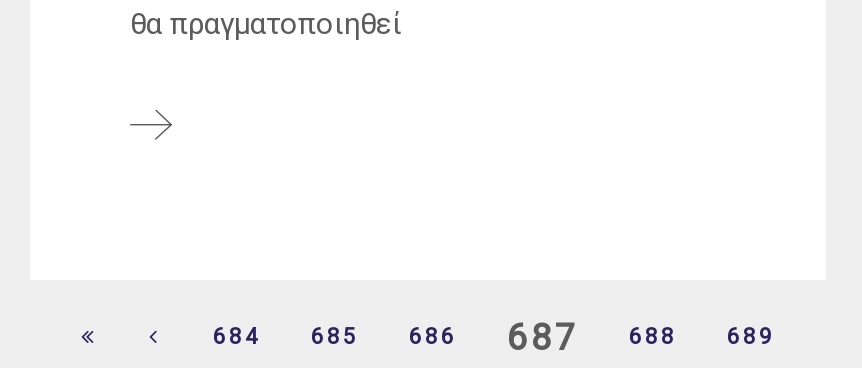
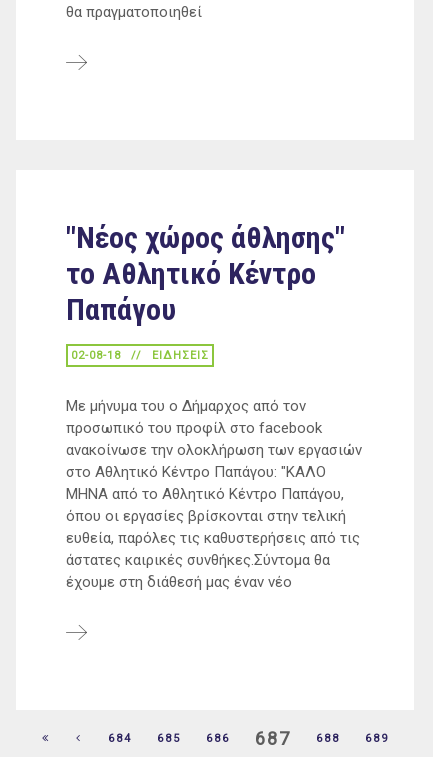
none -> [66,220,362,591] "Νέος χώρος άθλησης" | το Αθλητικό Κέντρο | Παπάγου | 02-08-18 | ΕΙΔΉΣΕΙΣ | Με μήνυμα του ο Δήμαρχος από τον | προσωπικό του προφίλ στο facebook | ανακοίνωσε την ολοκλήρωση των εργασιών | στο Αθλητικό Κέντρο Παπάγου: "ΚΑΛΟ | ΜΗΝΑ από το Αθλητικό Κέντρο Παπάγου, | όπου οι εργασίες βρίσκονται στην τελική | ευθεία, παρόλες τις καθυστερήσεις από τις | άστατες καιρικές συνθήκες.Σύντομα θα | έχουμε στη διάθεσή μας έναν νέο

